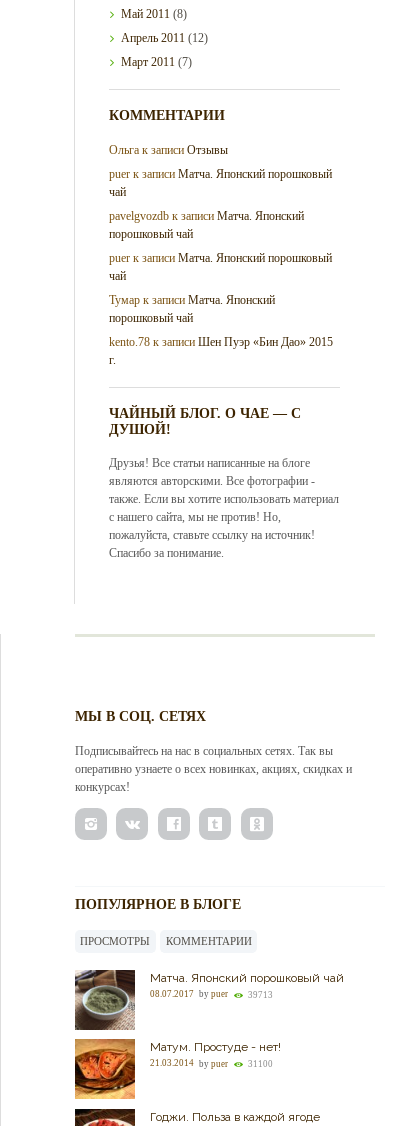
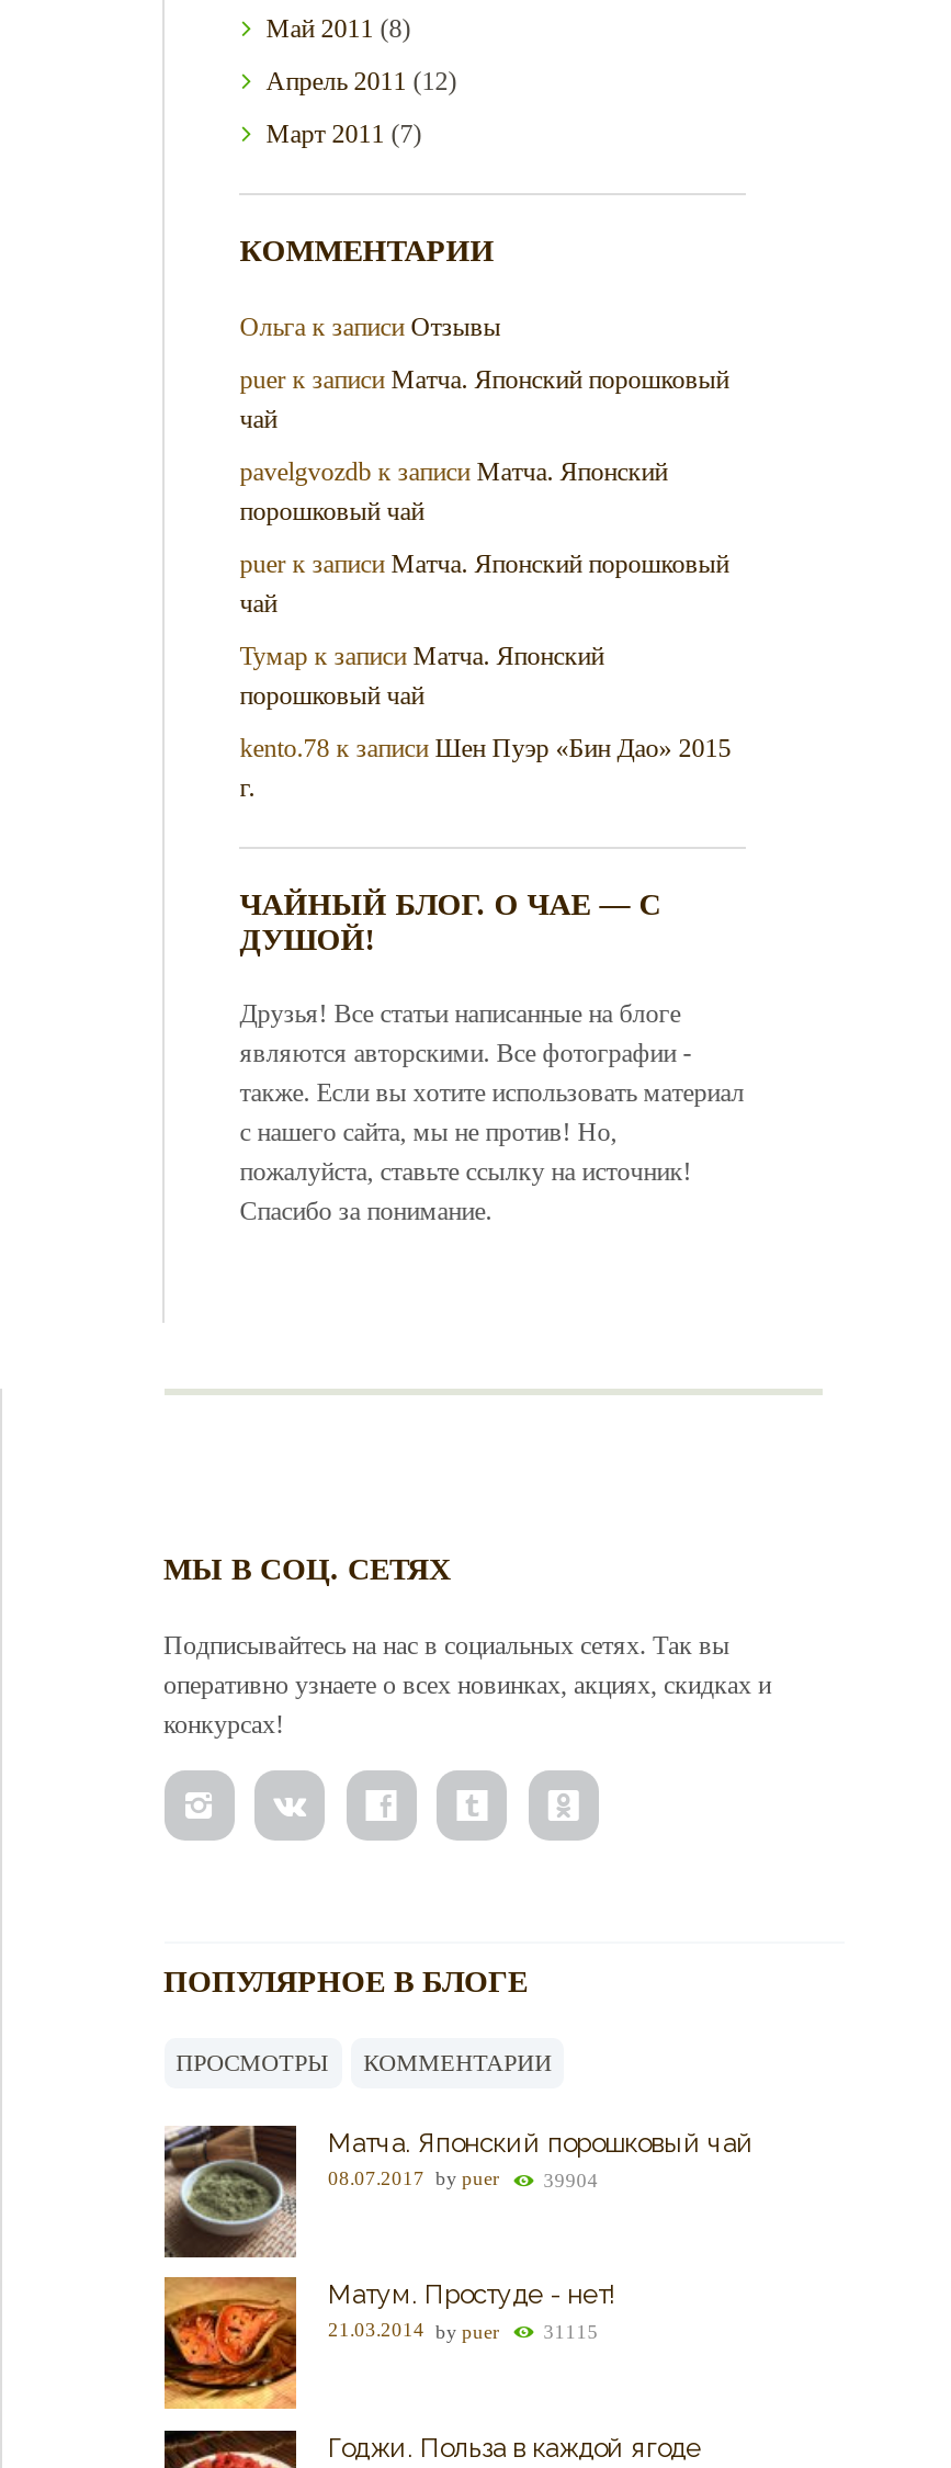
[248,990,273,1000] 39713 -> [544,2170,598,2192] 39904
[248,1059,273,1069] 31100 -> [544,2322,598,2344] 31115

